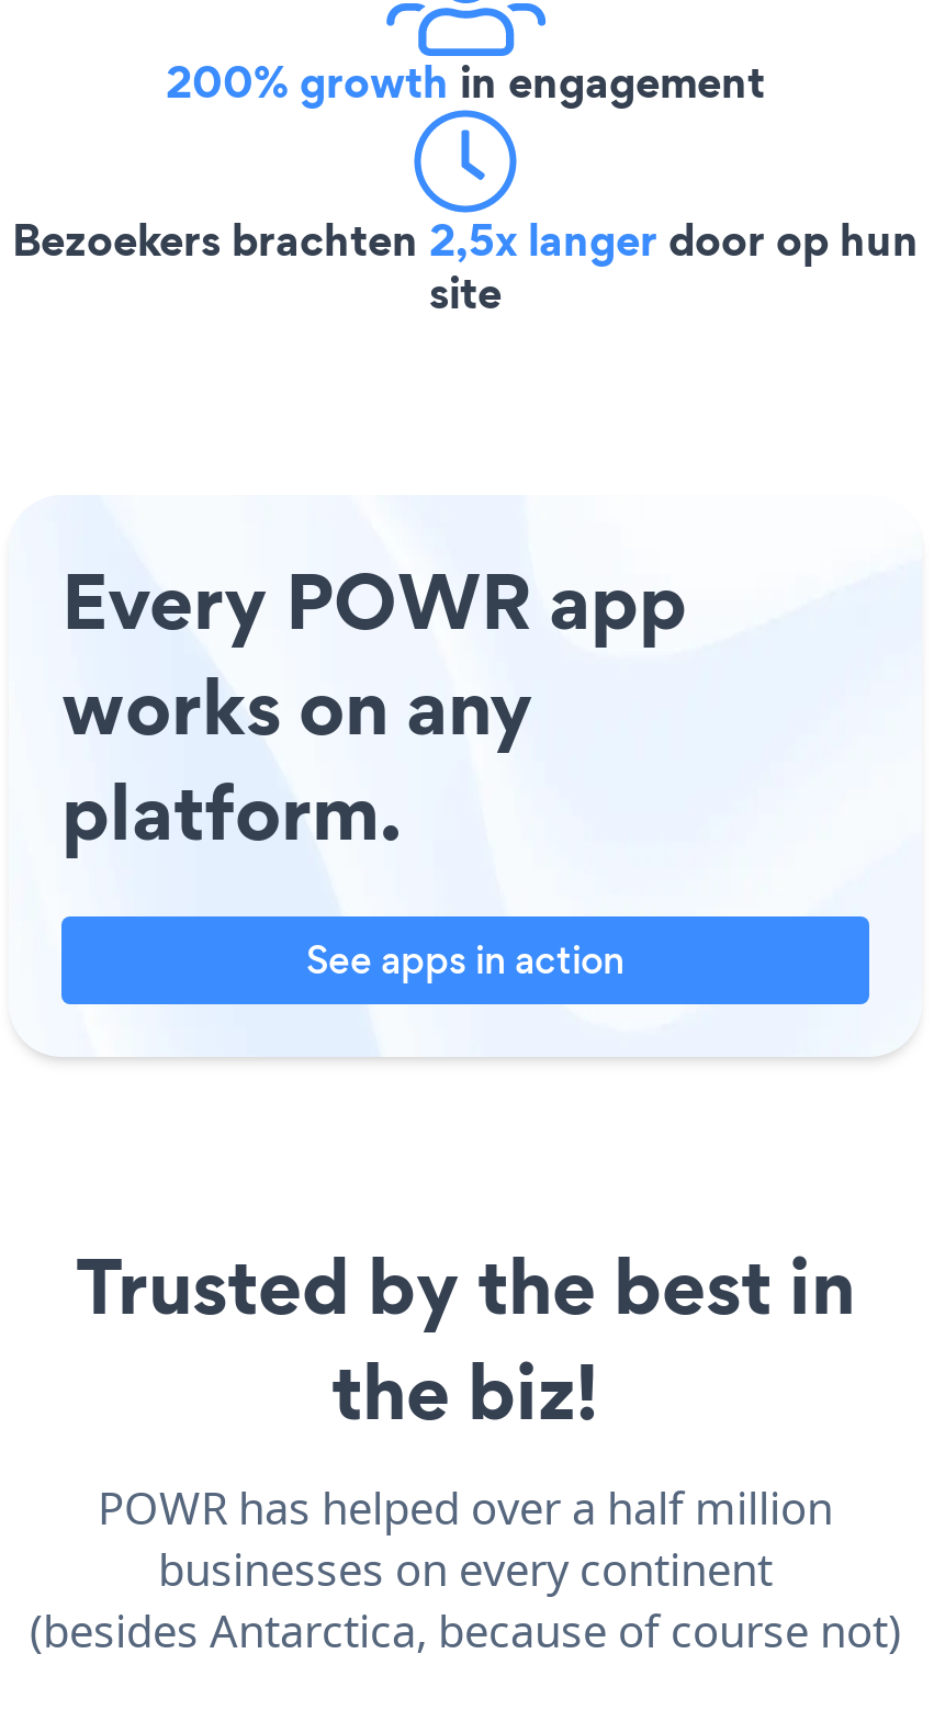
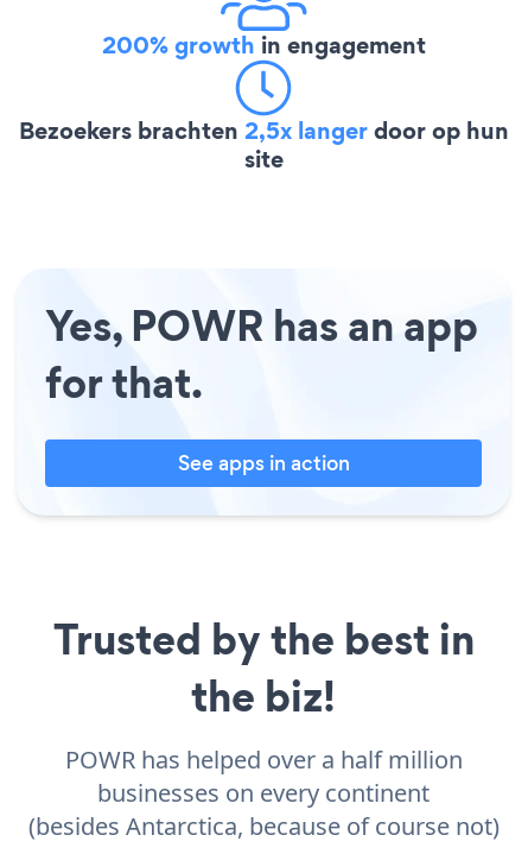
[61,547,687,867] Every POWR app | works on any | platform. -> [45,296,478,412] Yes, POWR has an app | for that.

